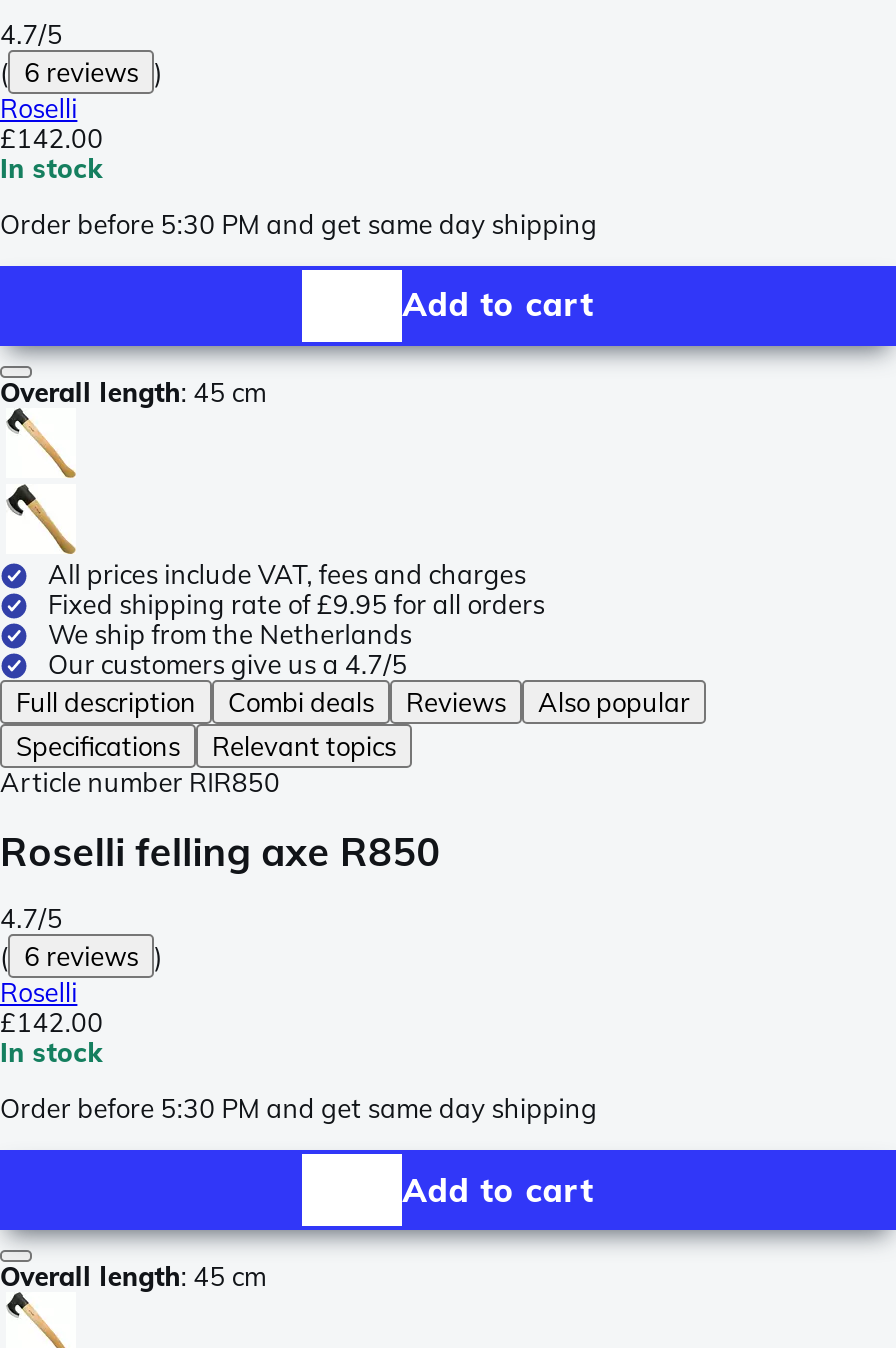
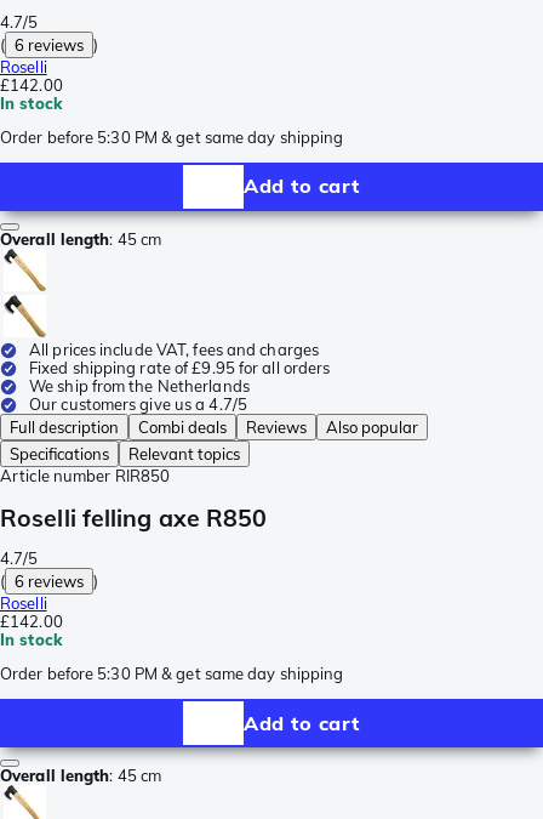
[0,208,597,240] Order before 5:30 PM and get same day shipping -> [0,127,343,147] Order before 5:30 PM & get same day shipping
[0,1092,597,1124] Order before 5:30 PM and get same day shipping -> [0,664,343,683] Order before 5:30 PM & get same day shipping

